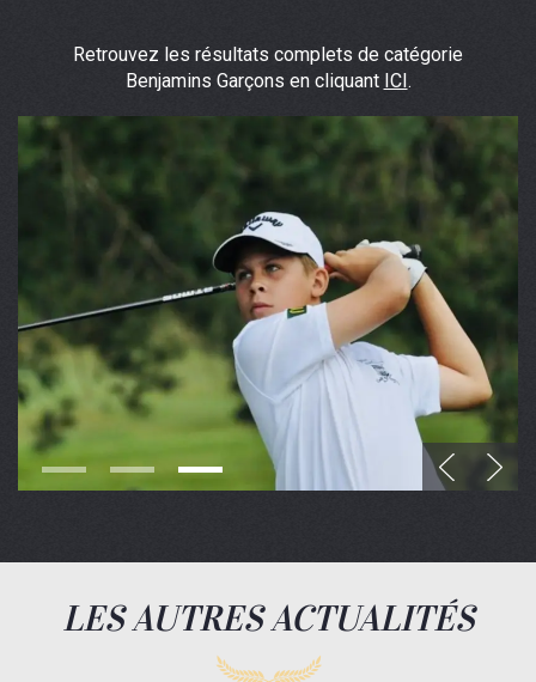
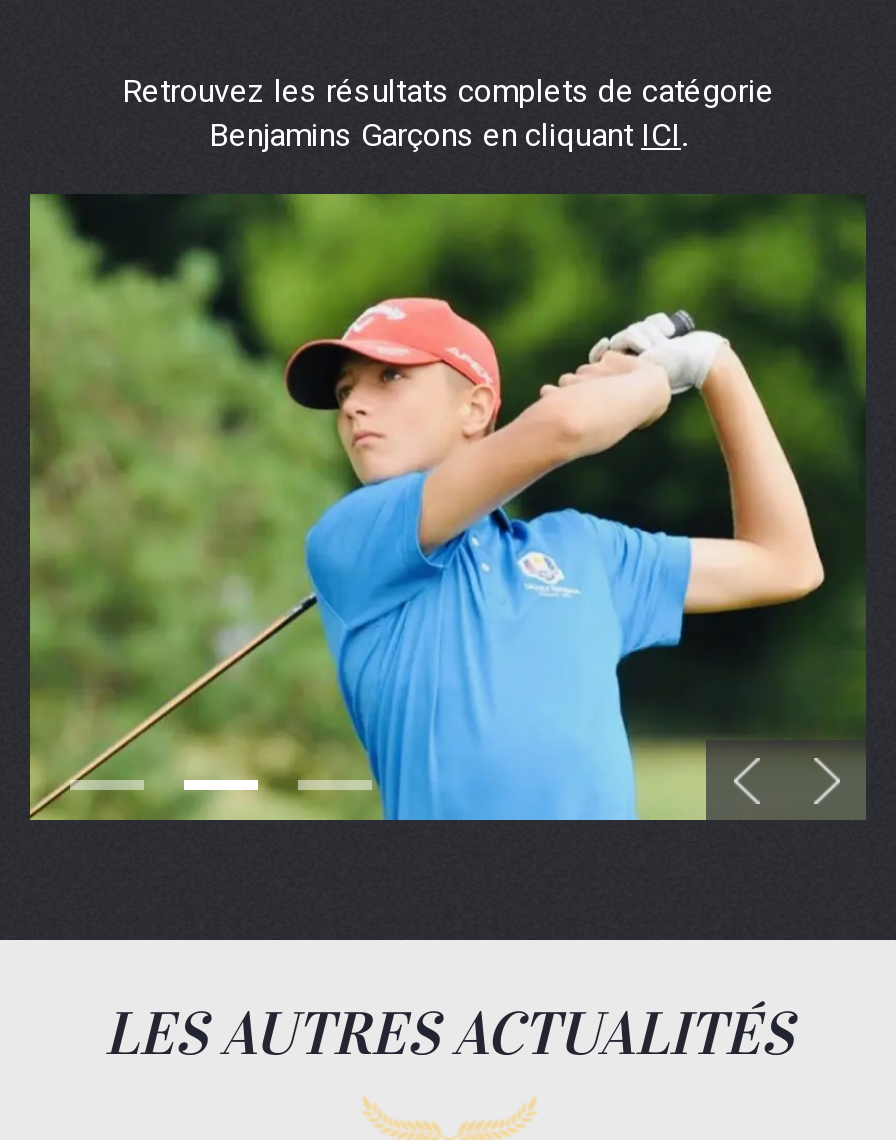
[18,116,518,492] [image] -> [28,192,866,822] [image]

